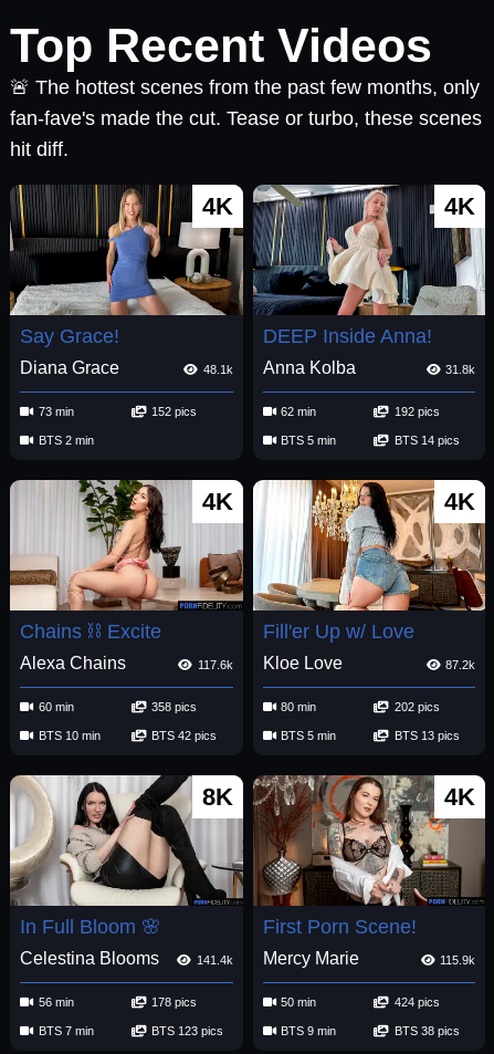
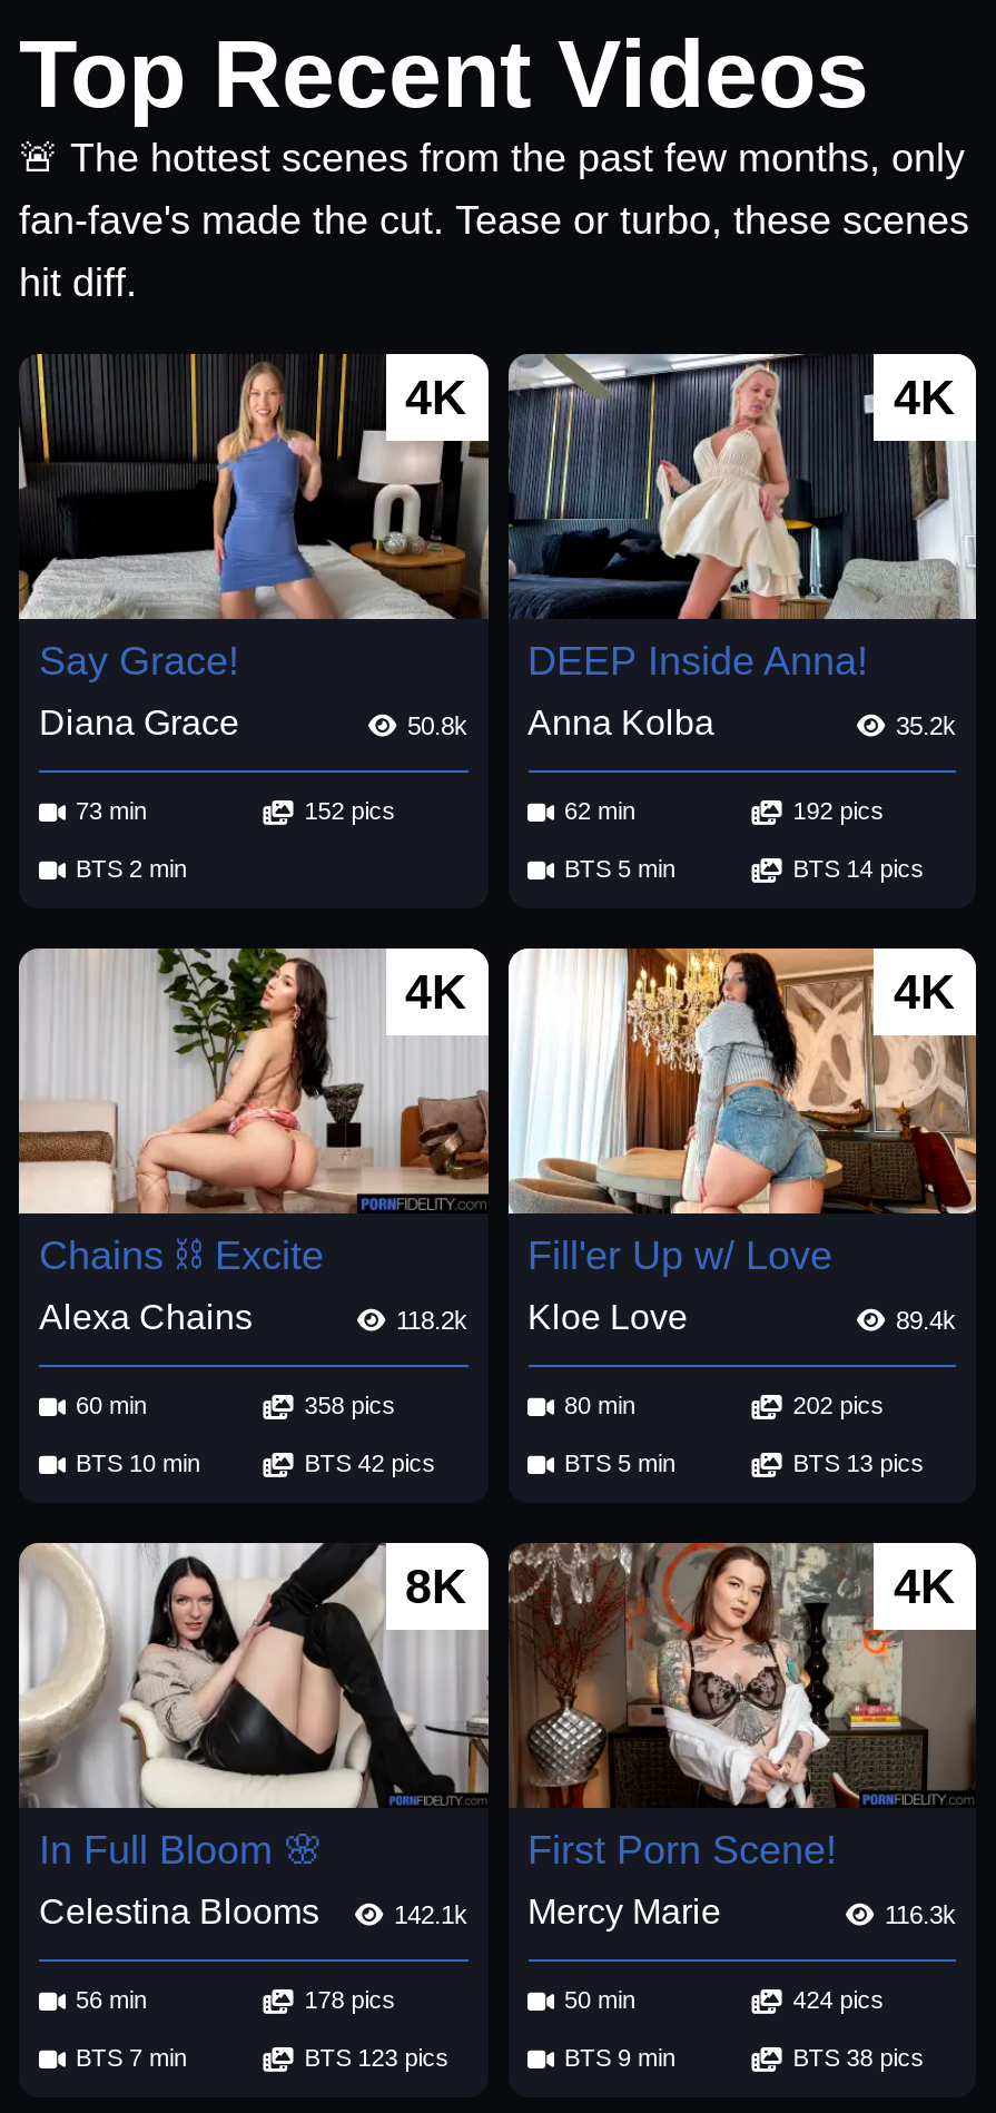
[203,363,233,376] 48.1k -> [407,713,467,740] 50.8k
[445,363,475,376] 31.8k -> [896,713,956,740] 35.2k
[197,658,233,671] 117.6k -> [396,1307,467,1334] 118.2k
[445,658,475,671] 87.2k -> [896,1307,956,1334] 89.4k
[196,953,233,966] 141.4k -> [394,1902,467,1928] 142.1k
[440,953,475,966] 115.9k -> [885,1902,956,1928] 116.3k

